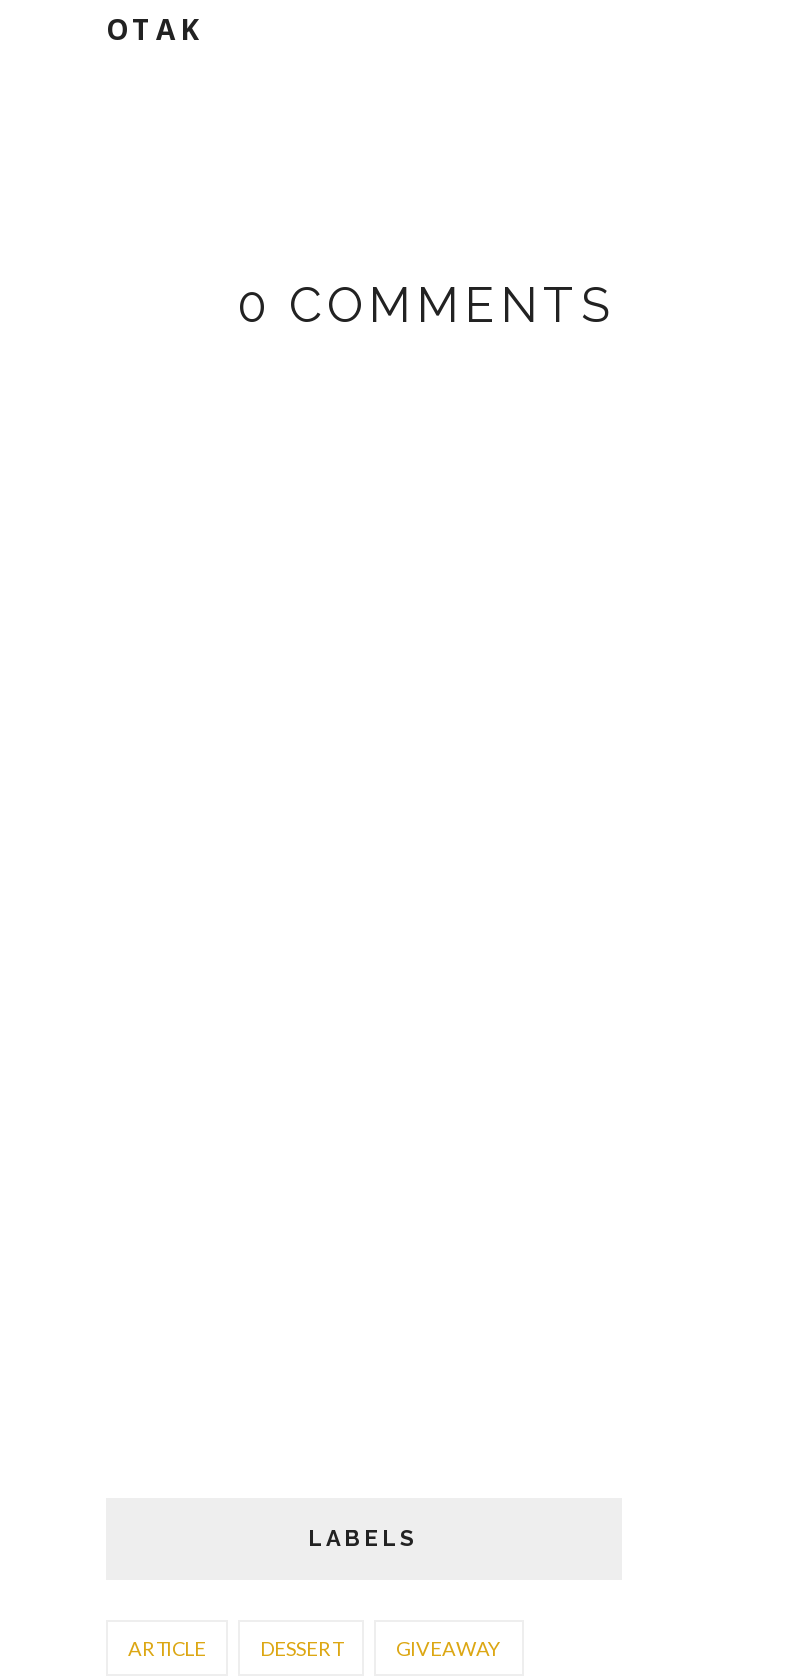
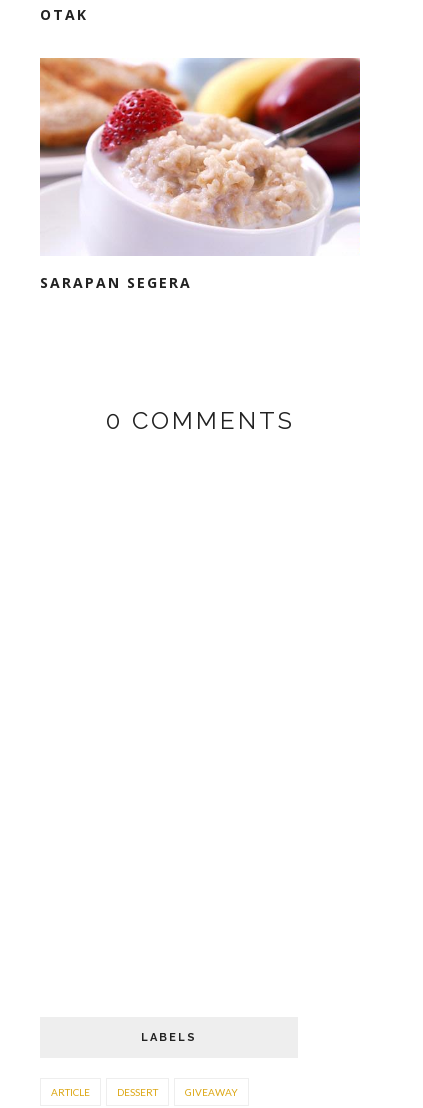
none -> [39,57,361,292] [image] | SARAPAN SEGERA

